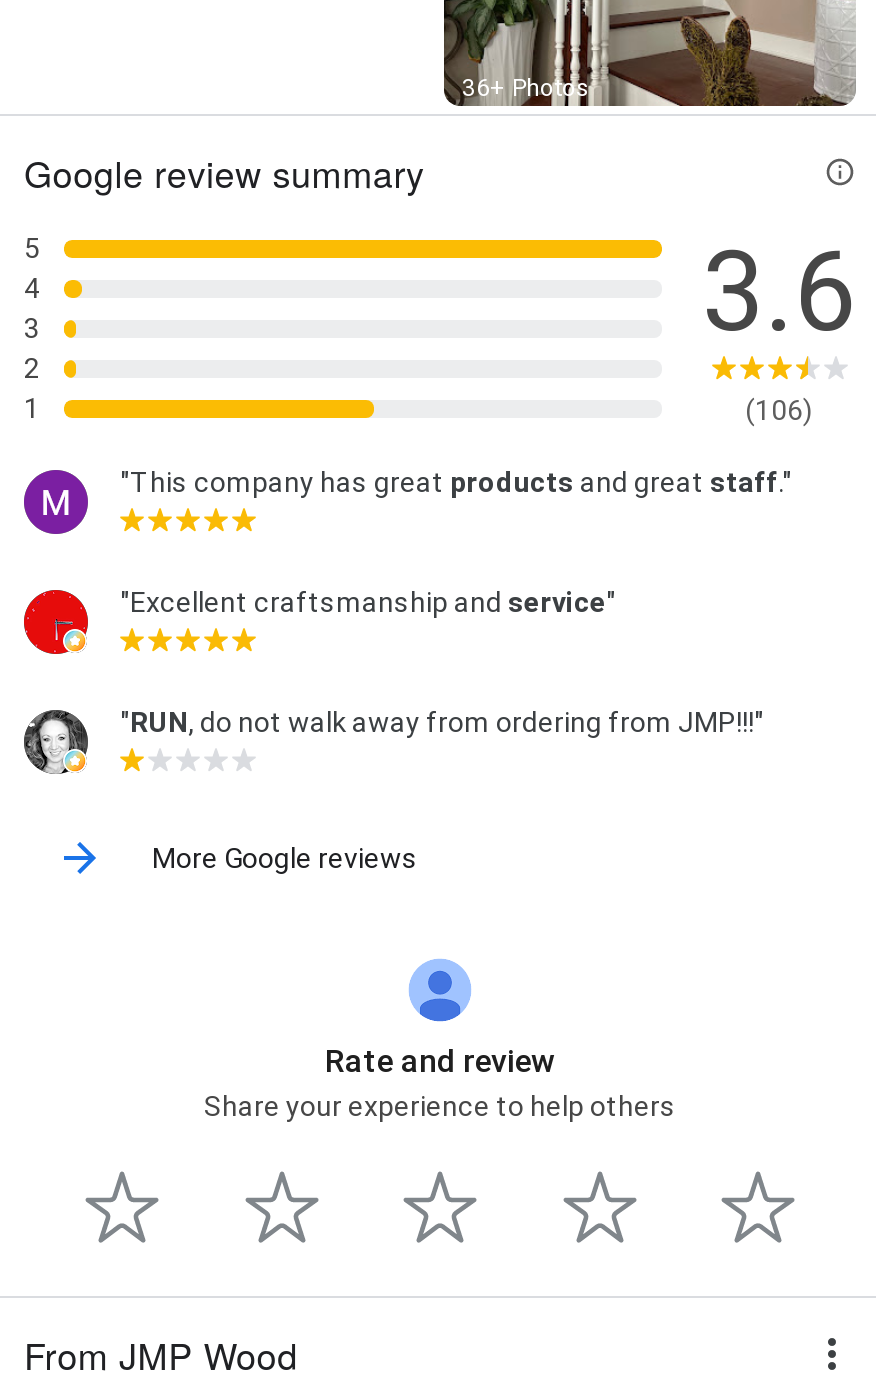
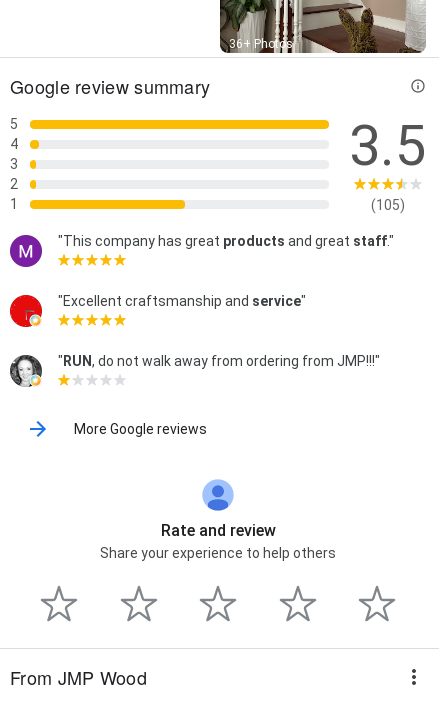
[702,226,856,358] 3.6 -> [349,113,426,179] 3.5
[745,393,813,425] (106) -> [370,197,404,213] (105)

